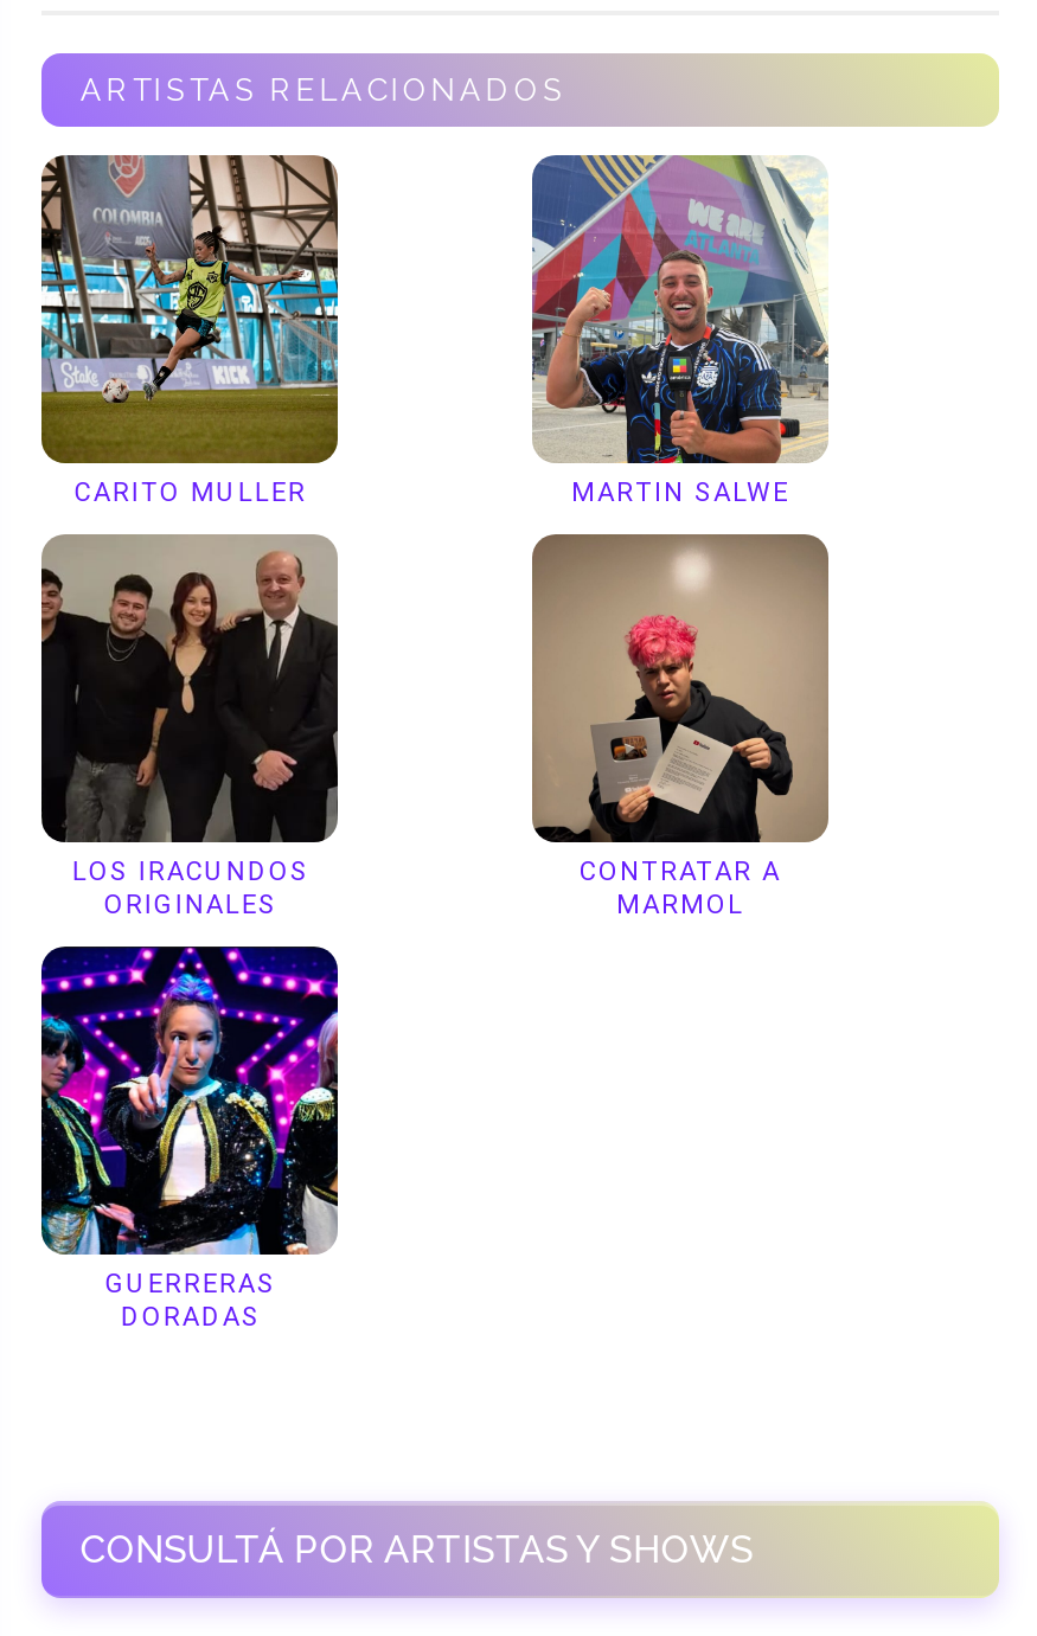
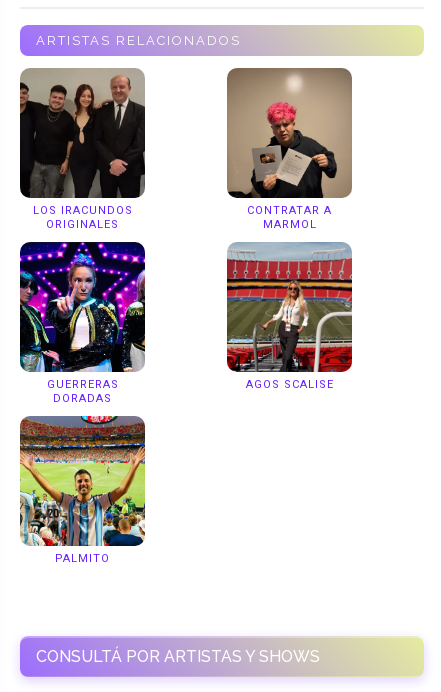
[39,155,789,509] [image] | CARITO MULLER | MARTIN SALWE -> none
[532,155,828,461] [image] -> none
moved [72,534,831,1333] -> [33,68,353,405]: [image] | LOS IRACUNDOS | ORIGINALES | CONTRATAR A | MARMOL | GUERRERAS | DORADAS
none -> [226,241,353,391] [image] | AGOS SCALISE
none -> [19,415,146,565] [image] | PALMITO

